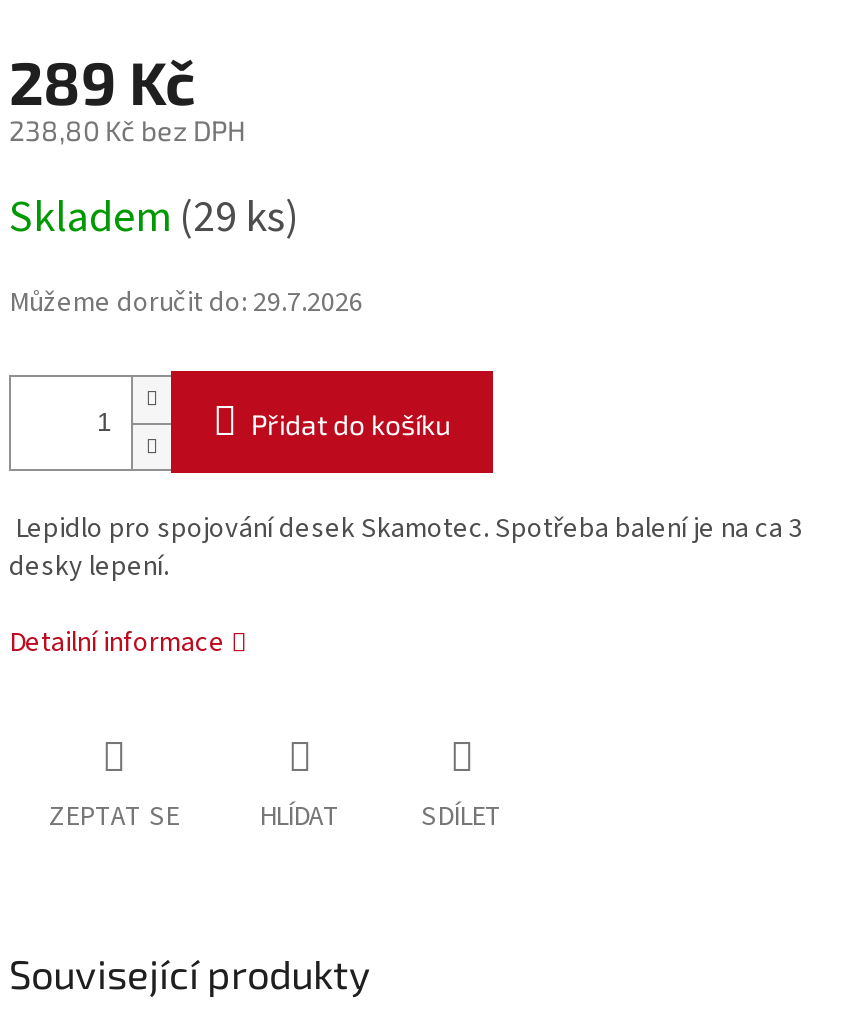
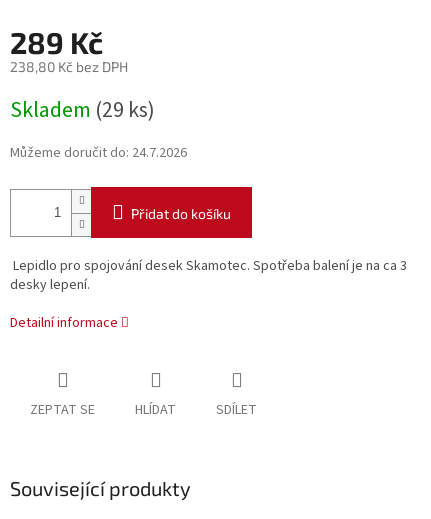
[9,284,363,324] Můžeme doručit do: 29.7.2026 -> [10,143,187,163] Můžeme doručit do: 24.7.2026

